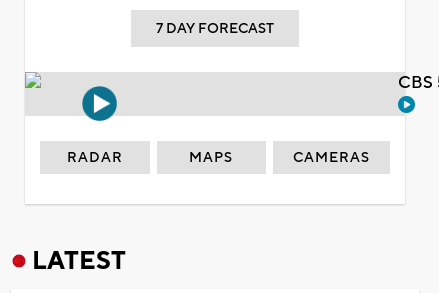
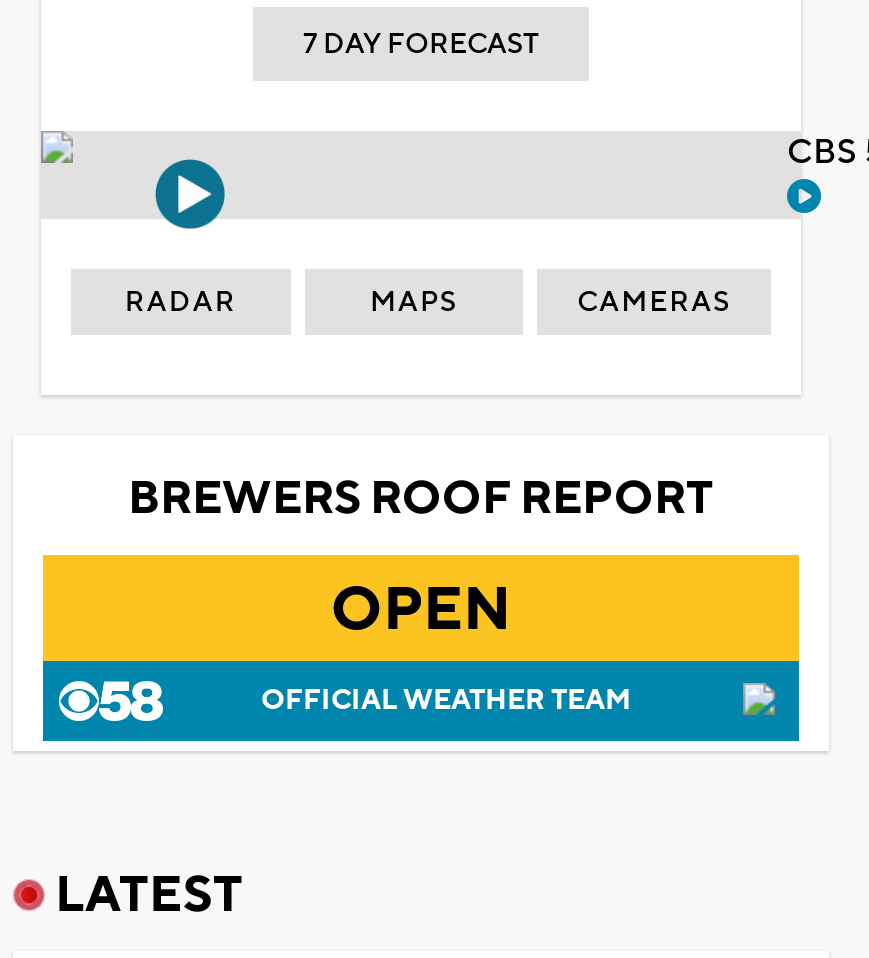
none -> [128,469,714,719] BREWERS ROOF REPORT | OPEN | OFFICIAL WEATHER TEAM

